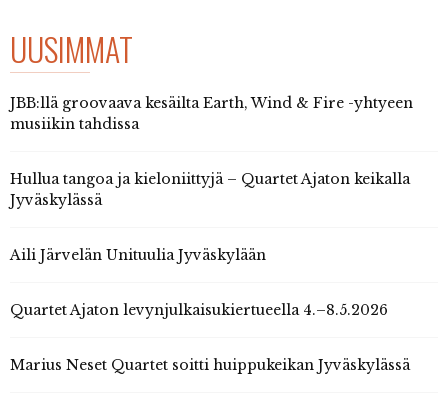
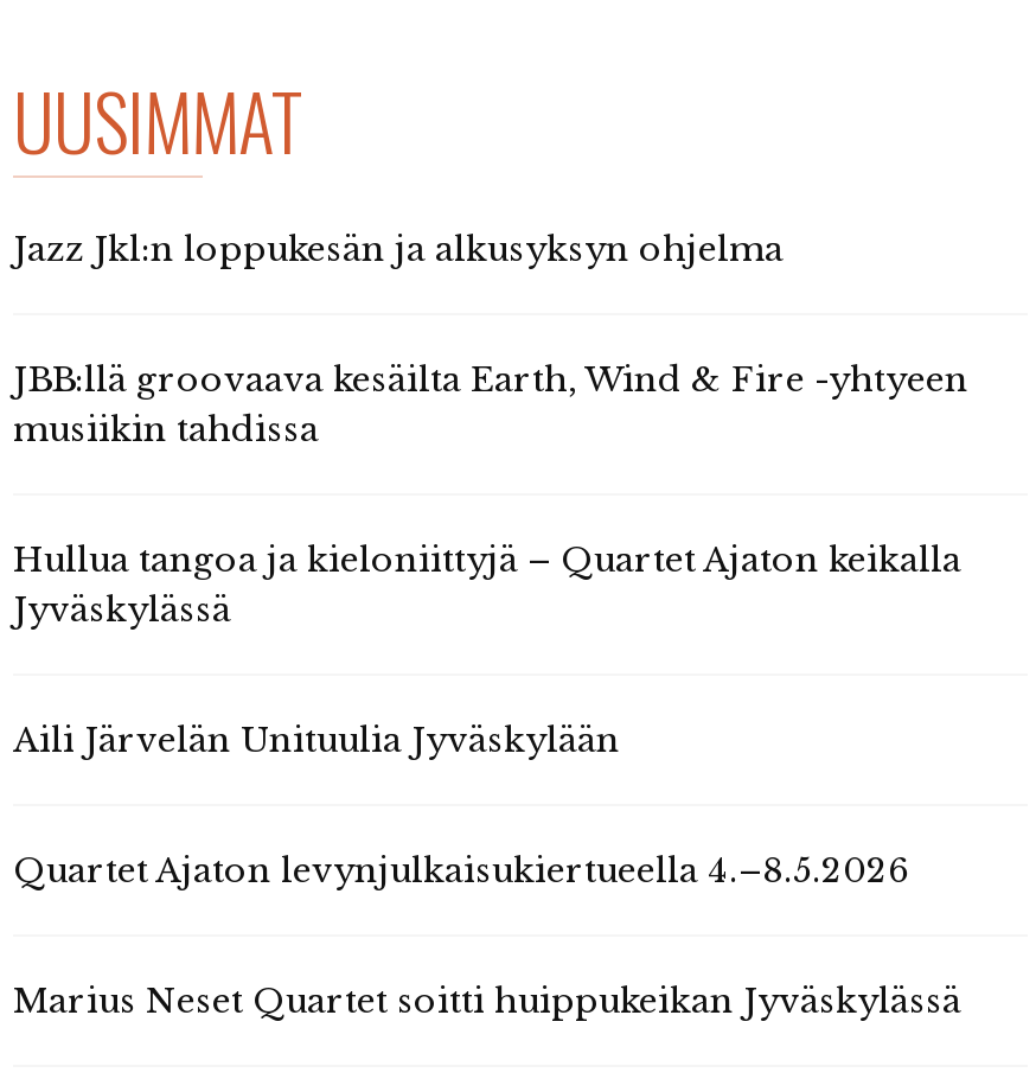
none -> [13,228,784,270] Jazz Jkl:n loppukesän ja alkusyksyn ohjelma

